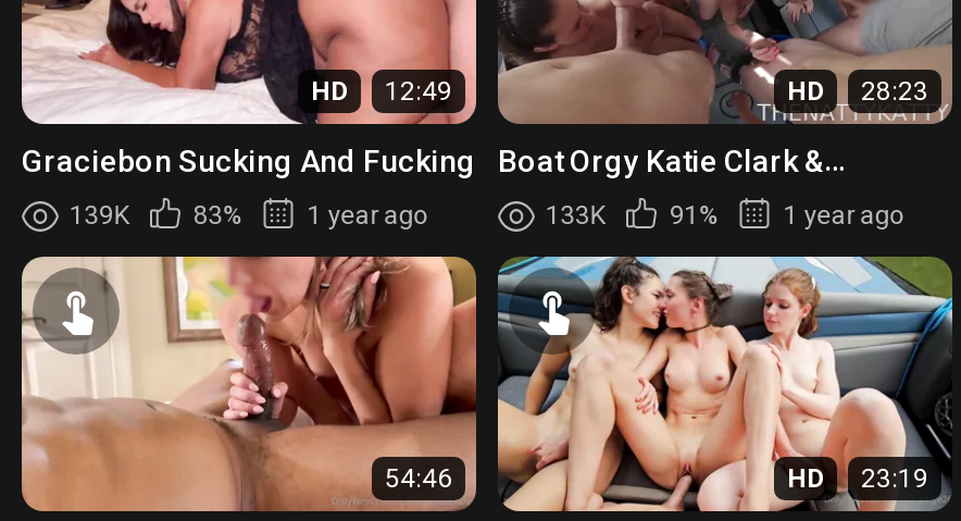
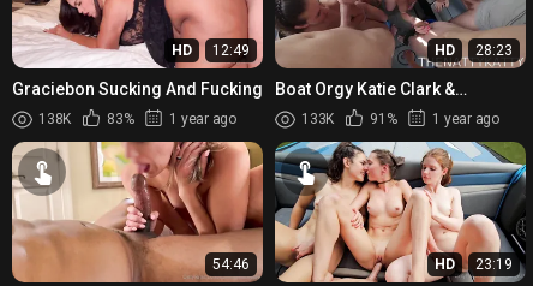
[70,199,128,230] 139K -> [38,110,71,127] 138K

